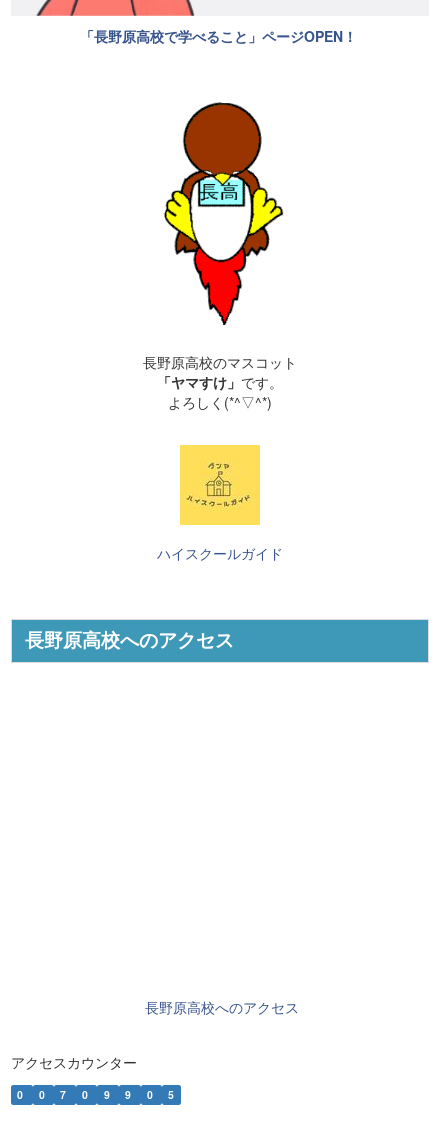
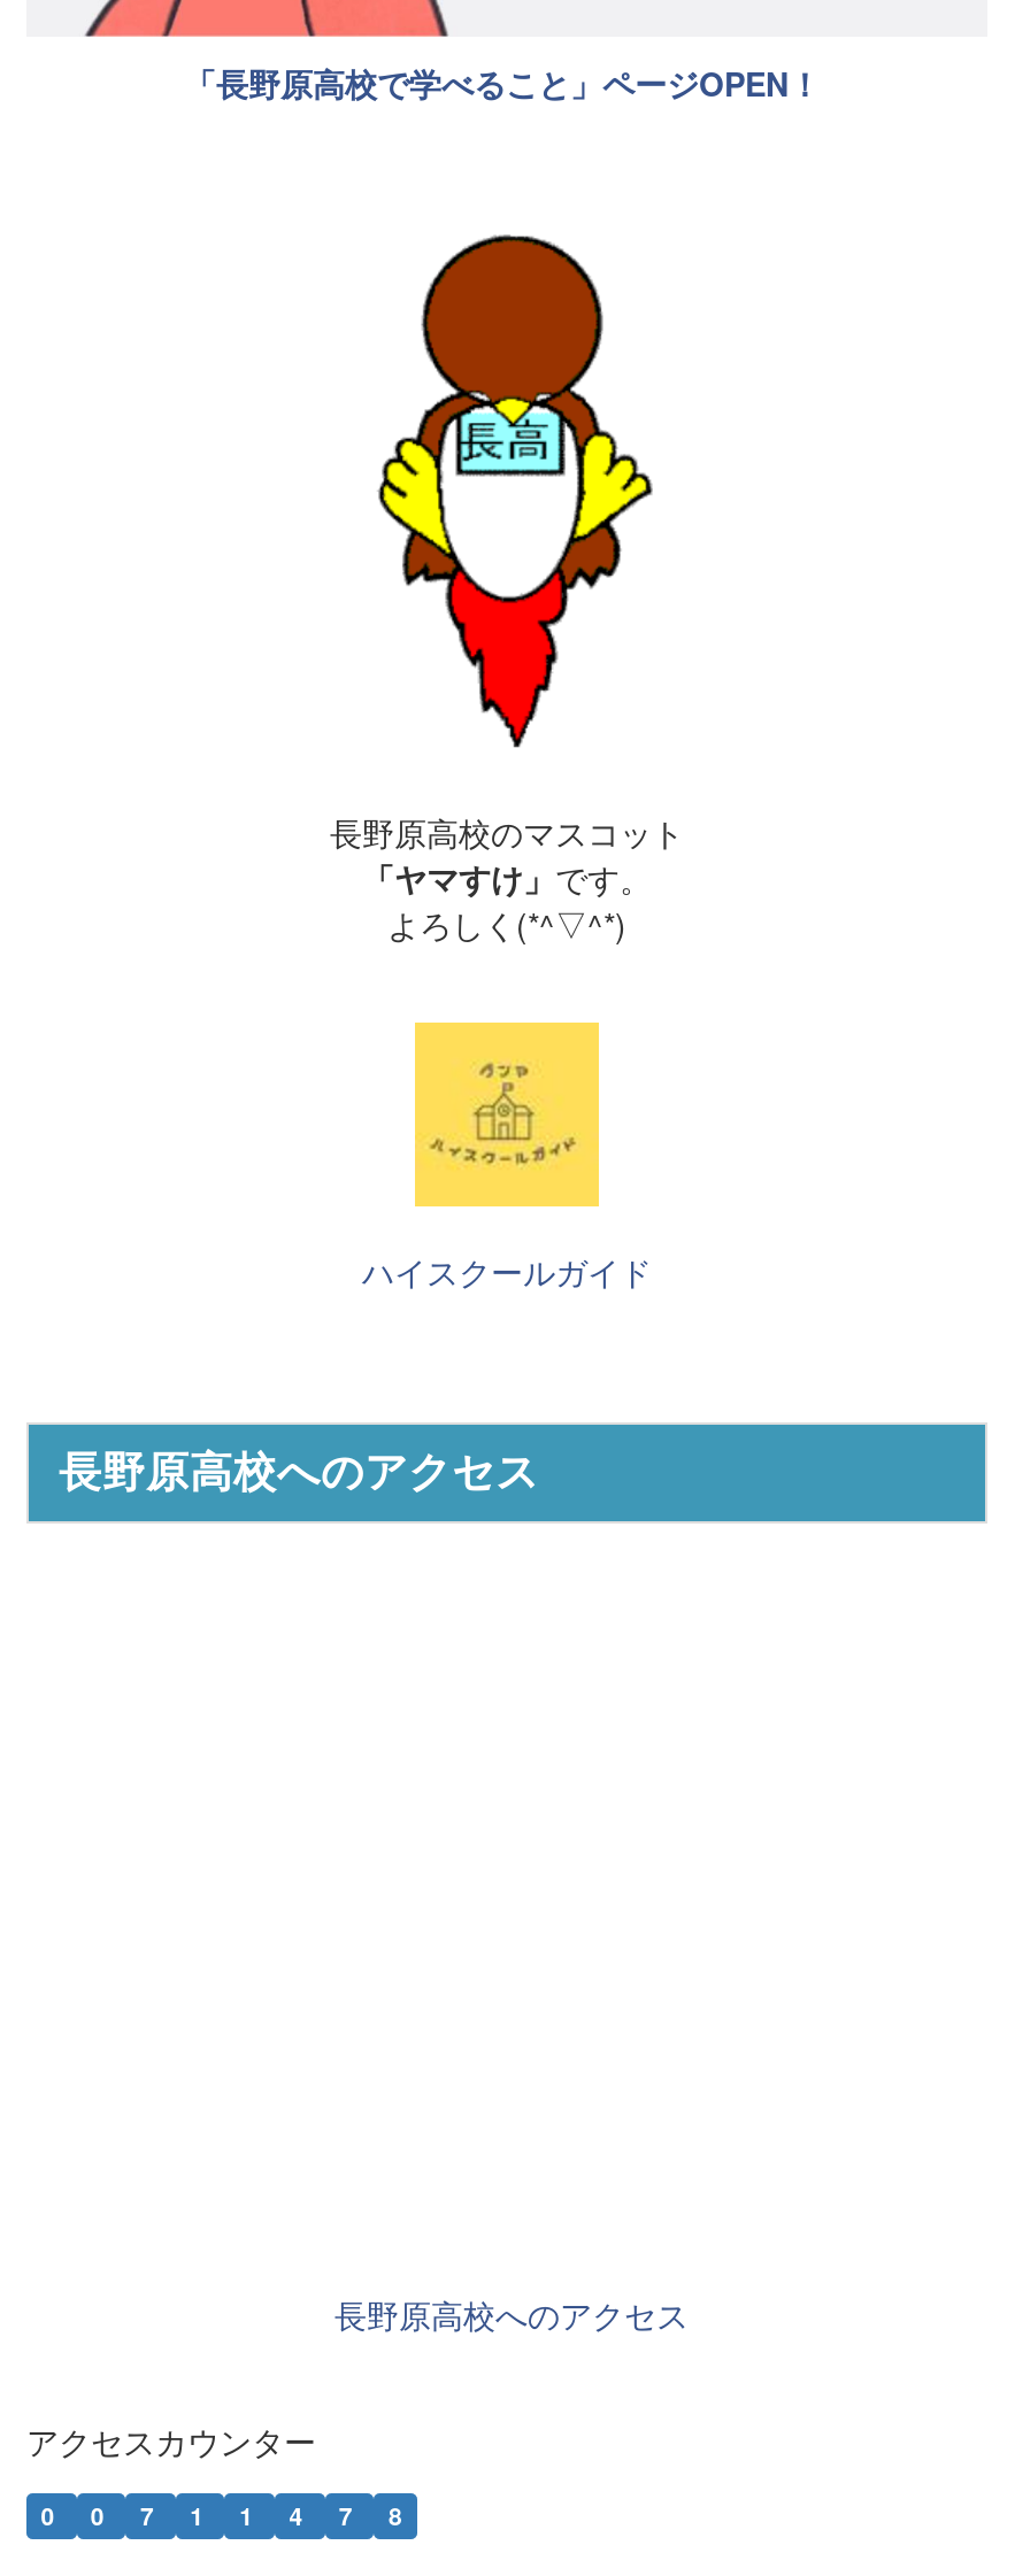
[82,1087,91,1102] 0 -> [190,2498,211,2533] 1
[104,1087,113,1102] 9 -> [240,2498,260,2533] 1
[125,1087,134,1102] 9 -> [289,2498,310,2533] 4
[147,1087,156,1102] 0 -> [339,2498,360,2533] 7
[168,1087,174,1102] 5 -> [389,2498,402,2533] 8

